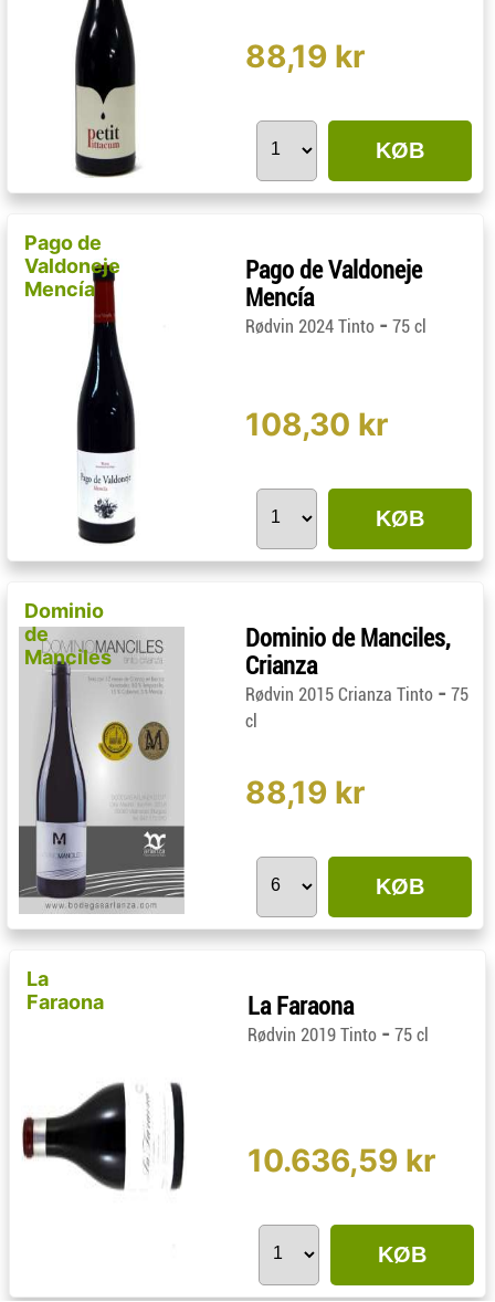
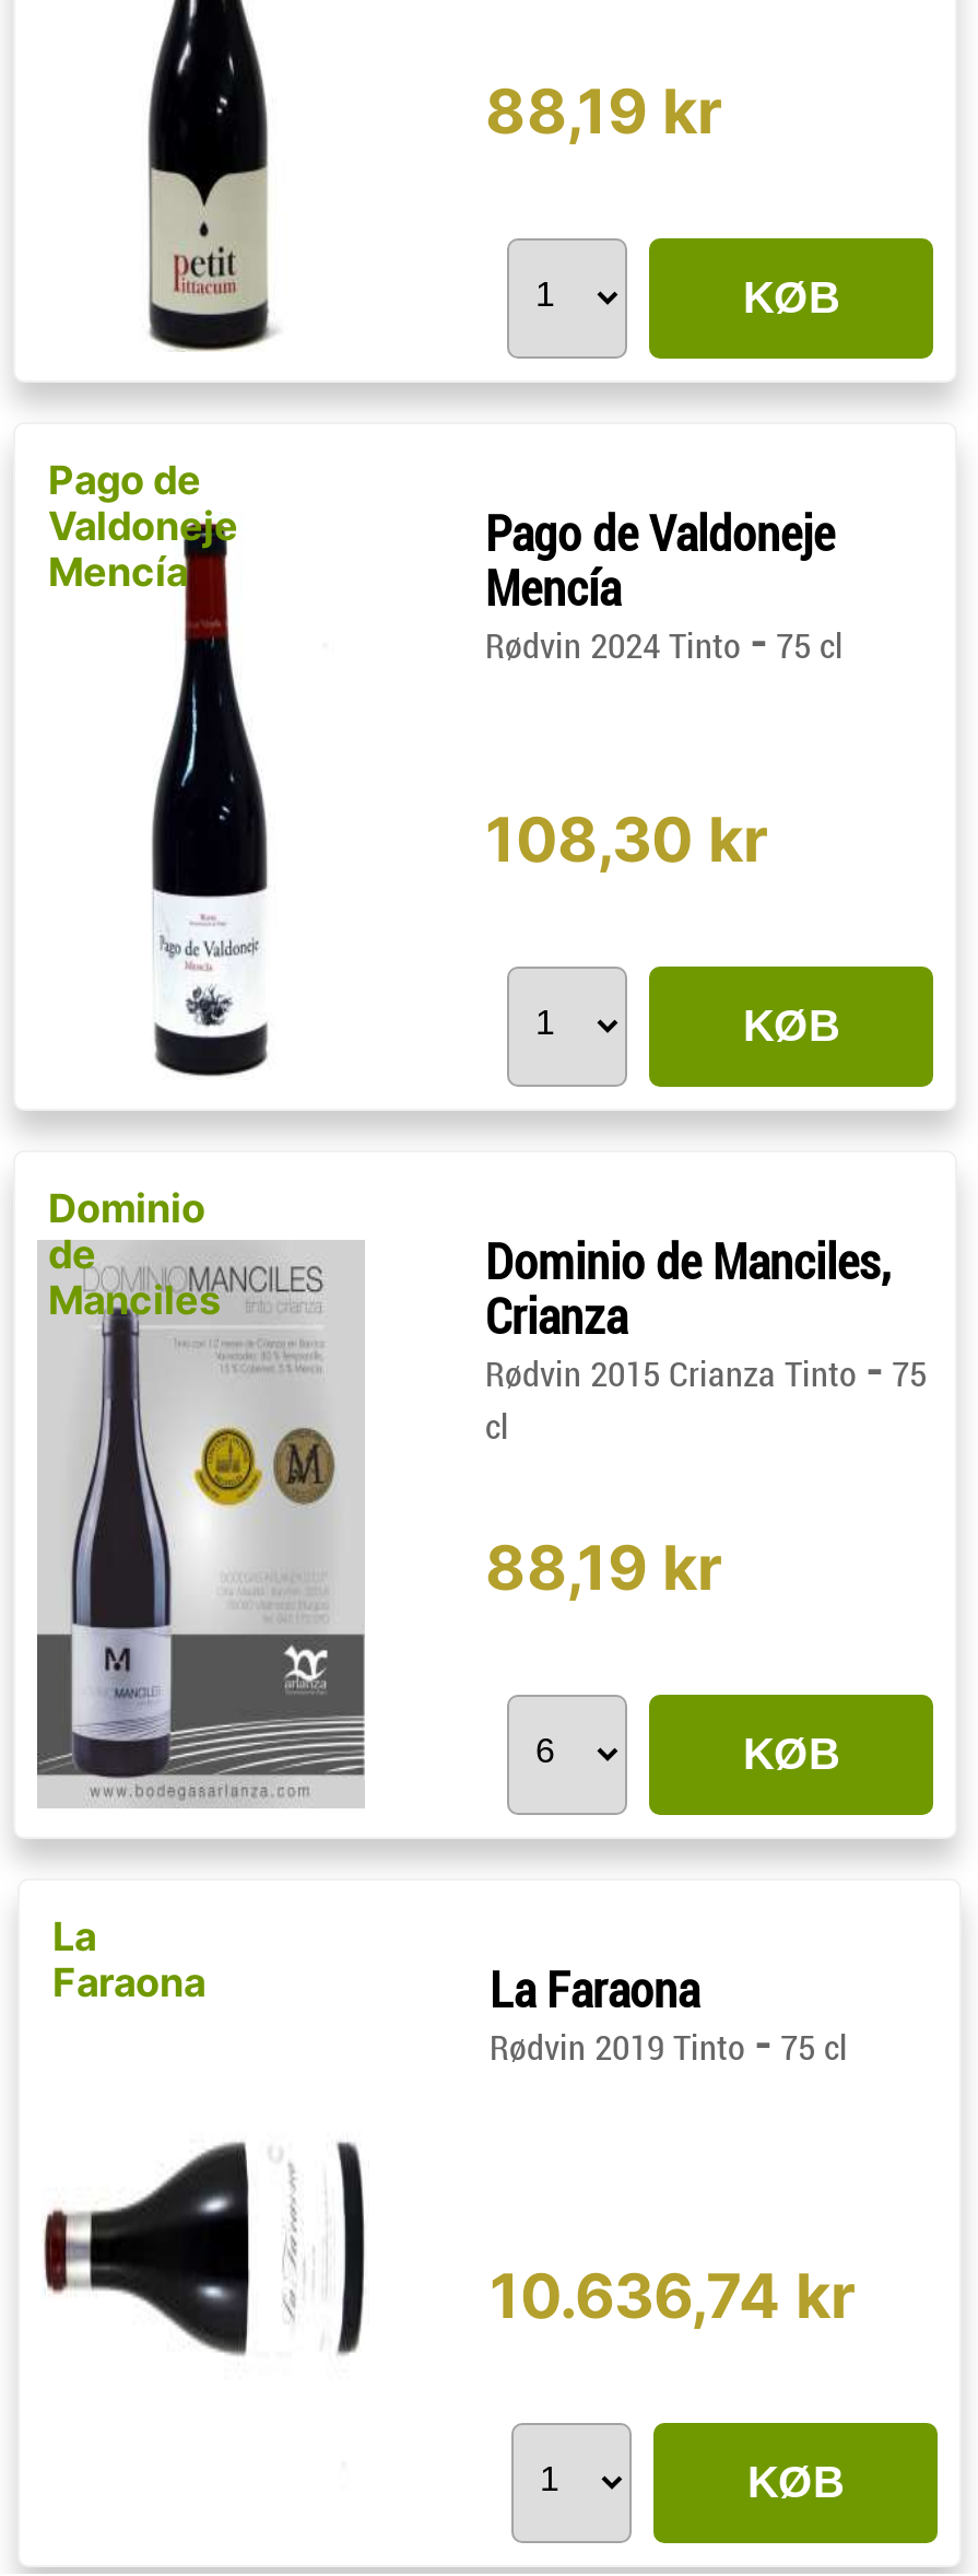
[247,1142,435,1179] 10.636,59 kr -> [490,2259,855,2333] 10.636,74 kr

